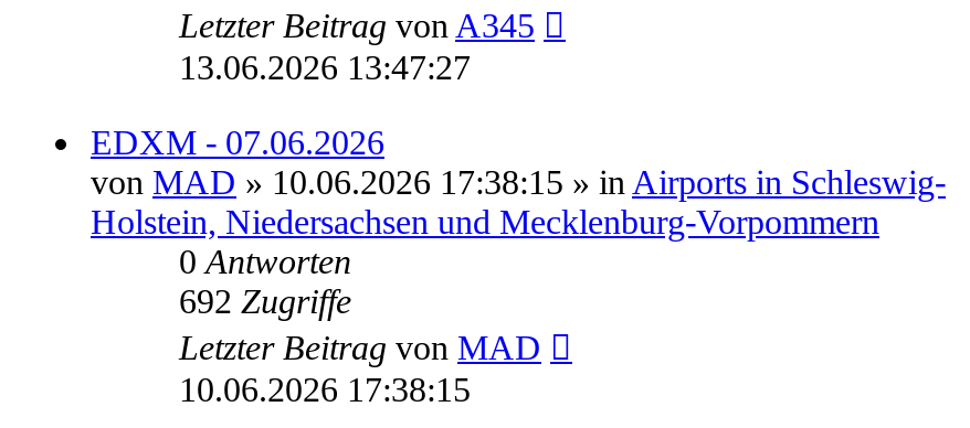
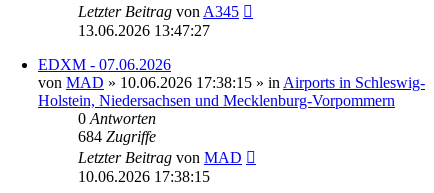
[179,282,351,320] 692 Zugriffe -> [78,128,156,145] 684 Zugriffe

